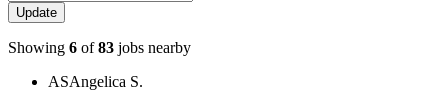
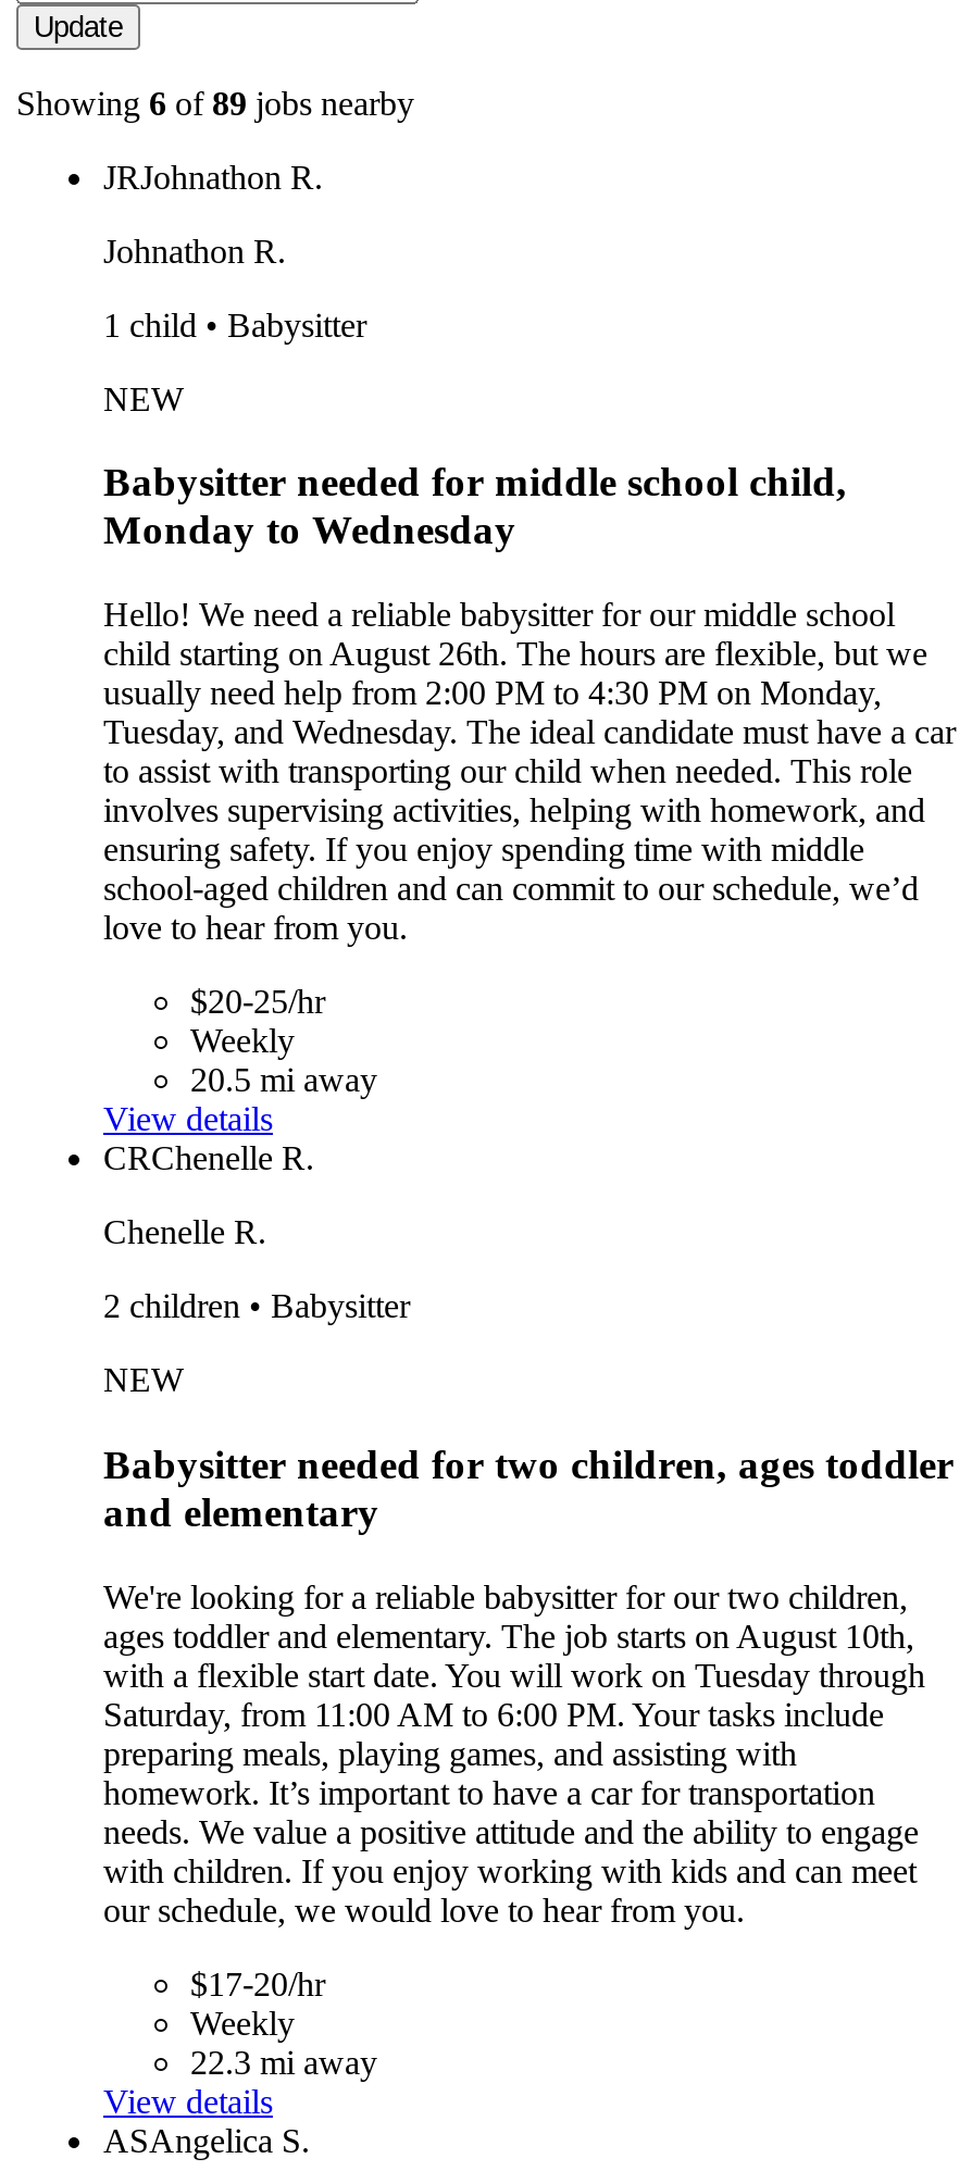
[8,39,191,56] Showing 6 of 83 jobs nearby -> [16,84,956,2119] Showing 6 of 89 jobs nearby | JRJohnathon R. | Johnathon R. | 1 child • Babysitter | NEW | Babysitter needed for middle school child, | Monday to Wednesday | Hello! We need a reliable babysitter for our middle school | child starting on August 26th. The hours are flexible, but we | usually need help from 2:00 PM to 4:30 PM on Monday, | Tuesday, and Wednesday. The ideal candidate must have a car | to assist with transporting our child when needed. This role | involves supervising activities, helping with homework, and | ensuring safety. If you enjoy spending time with middle | school-aged children and can commit to our schedule, we’d | love to hear from you. | $20-25/hr | Weekly | 20.5 mi away | View details | CRChenelle R. | Chenelle R. | 2 children • Babysitter | NEW | Babysitter needed for two children, ages toddler | and elementary | We're looking for a reliable babysitter for our two children, | ages toddler and elementary. The job starts on August 10th, | with a flexible start date. You will work on Tuesday through | Saturday, from 11:00 AM to 6:00 PM. Your tasks include | preparing meals, playing games, and assisting with | homework. It’s important to have a car for transportation | needs. We value a positive attitude and the ability to engage | with children. If you enjoy working with kids and can meet | our schedule, we would love to hear from you. | $17-20/hr | Weekly | 22.3 mi away | View details

